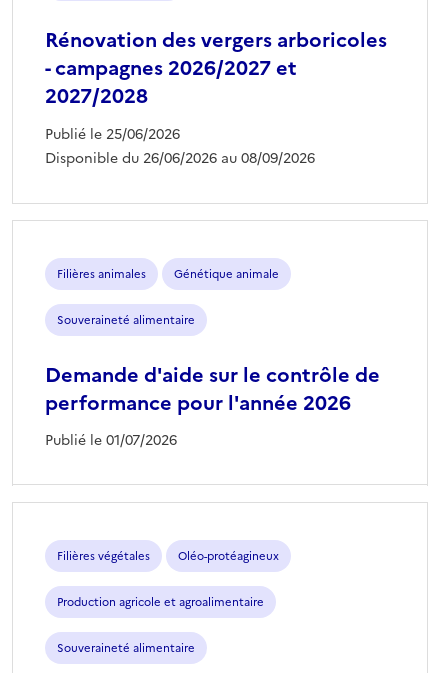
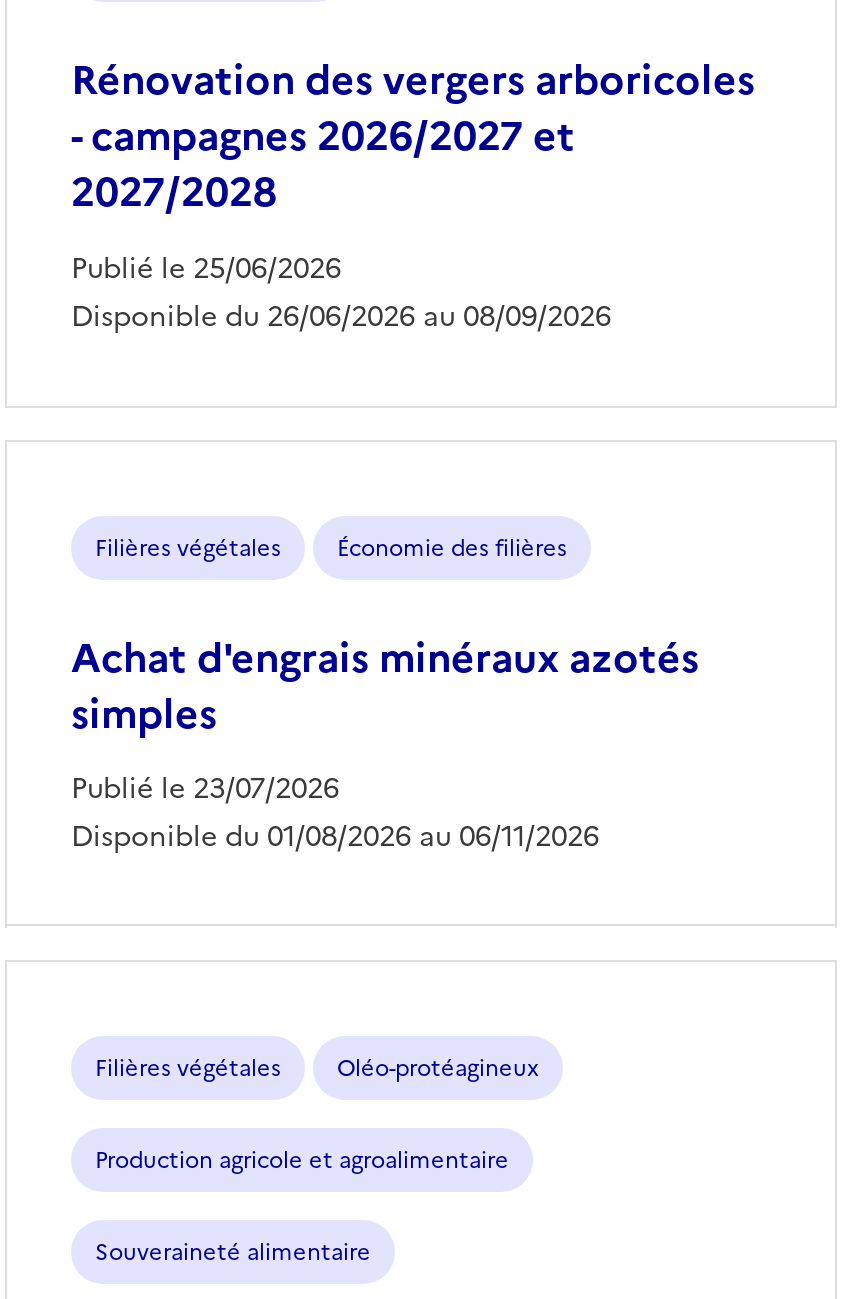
[45,266,380,451] Filières animales | Génétique animale | Souveraineté alimentaire | Demande d'aide sur le contrôle de | performance pour l'année 2026 | Publié le 01/07/2026 -> [71,531,699,859] Filières végétales | Économie des filières | Achat d'engrais minéraux azotés | simples | Publié le 23/07/2026 | Disponible du 01/08/2026 au 06/11/2026

